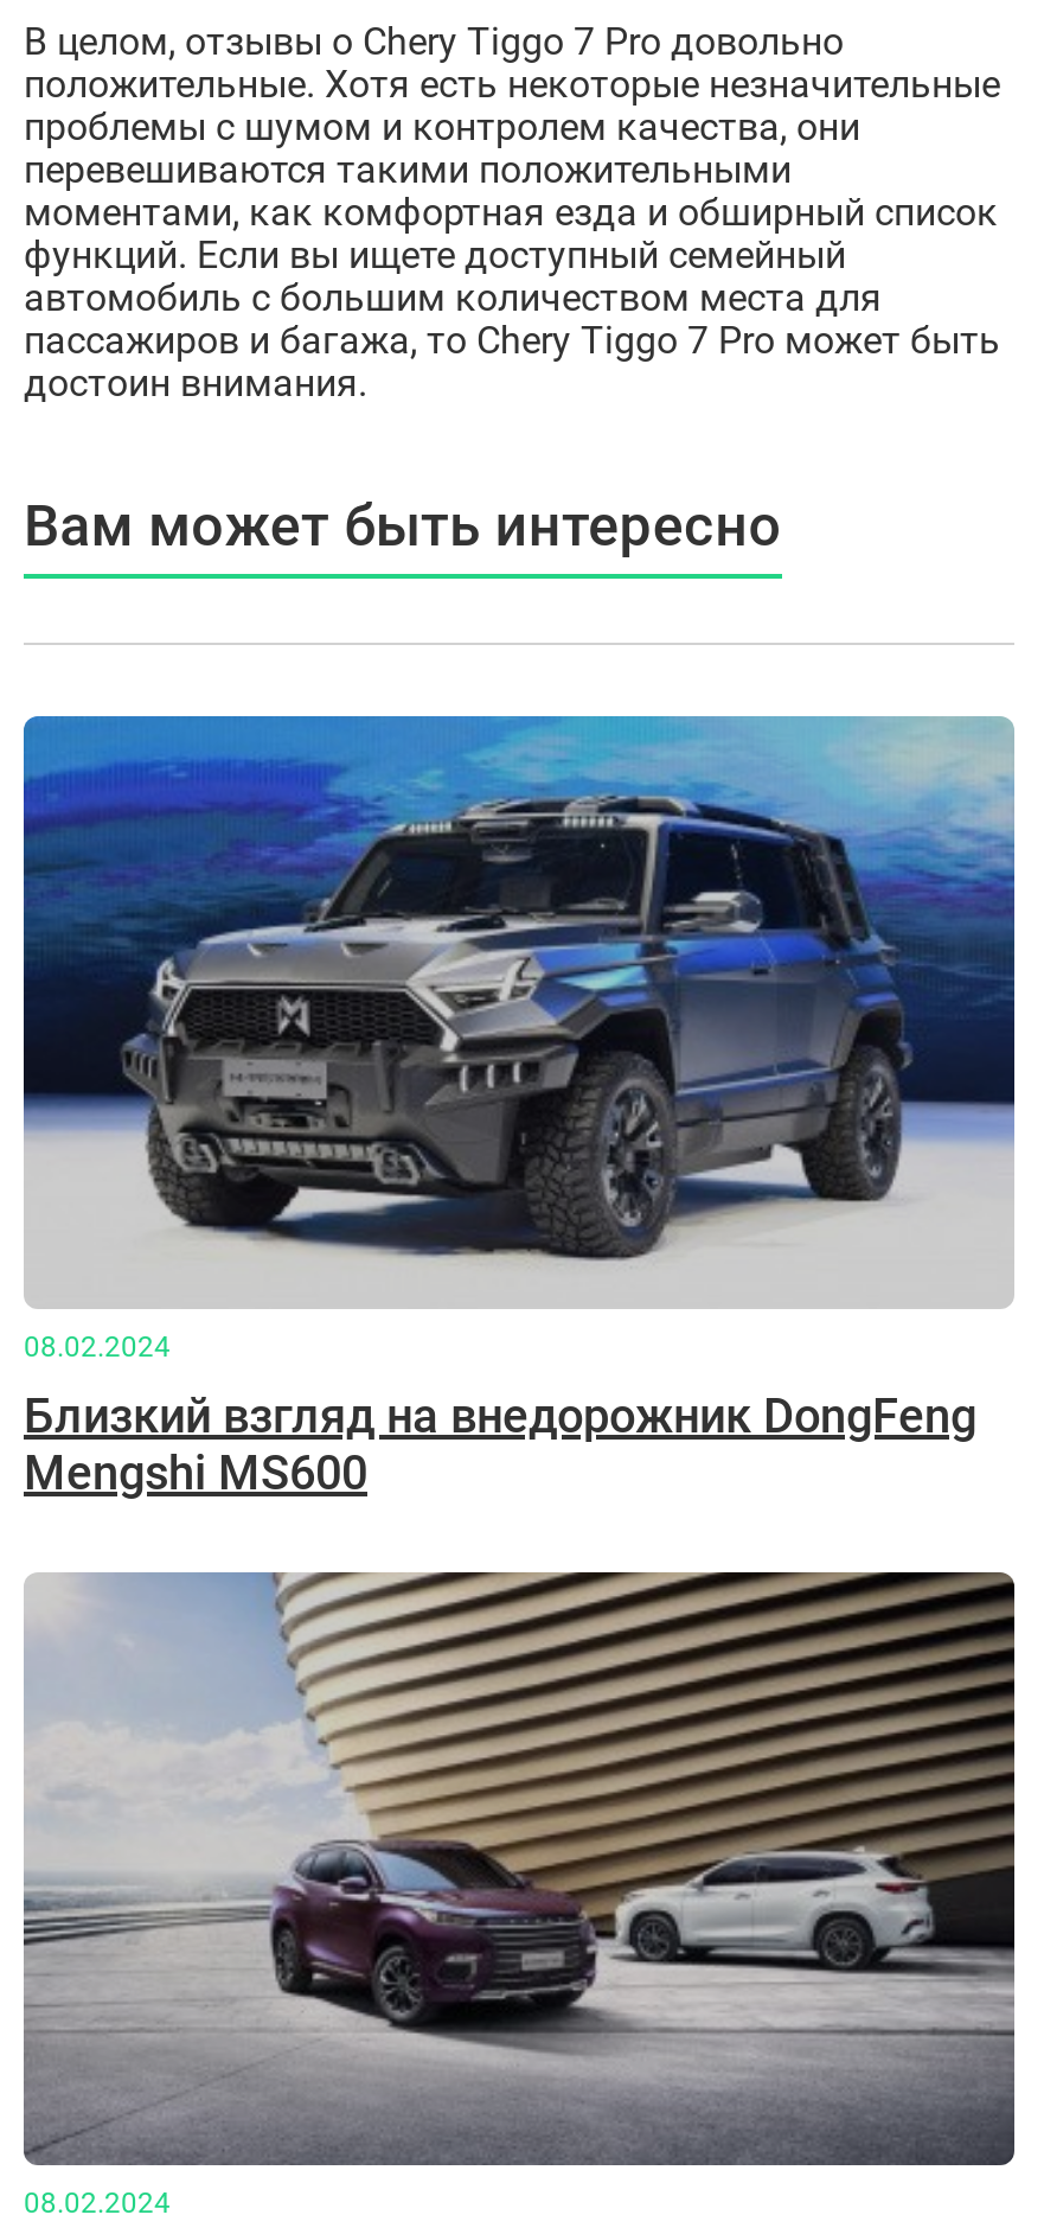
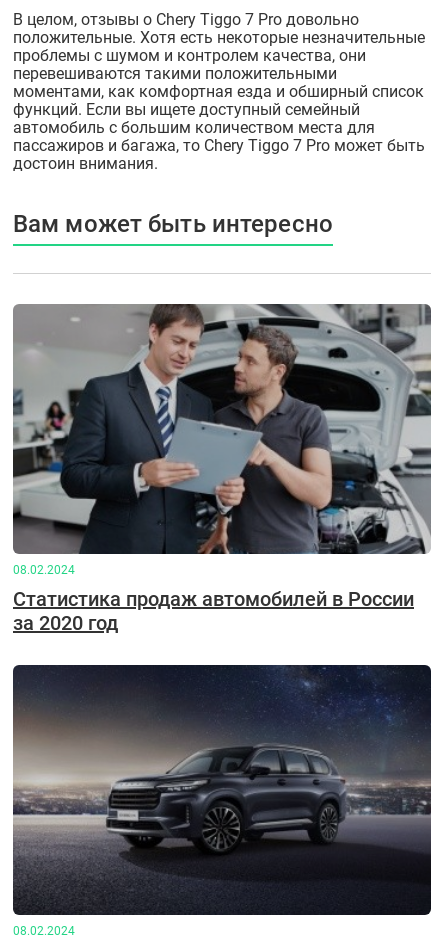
[21,714,1017,1502] [image] | Близкий взгляд на внедорожник DongFeng | Mengshi MS600 -> [12,303,432,635] [image] | Статистика продаж автомобилей в России | за 2020 год
[24,1570,1017,2165] [image] -> [13,664,431,914] [image]

